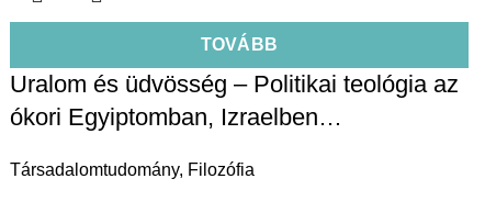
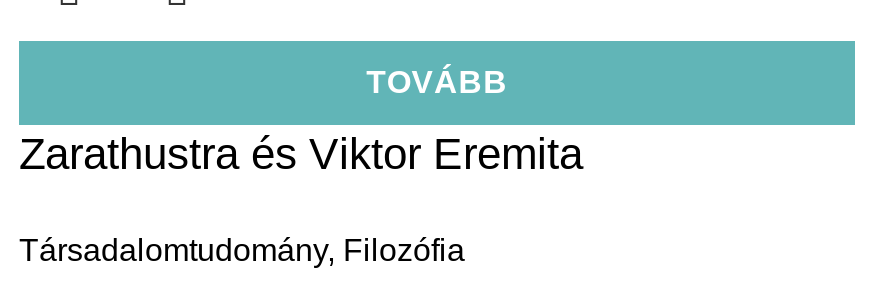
[10,71,459,131] Uralom és üdvösség – Politikai teológia az | ókori Egyiptomban, Izraelben… -> [19,129,583,179] Zarathustra és Viktor Eremita

